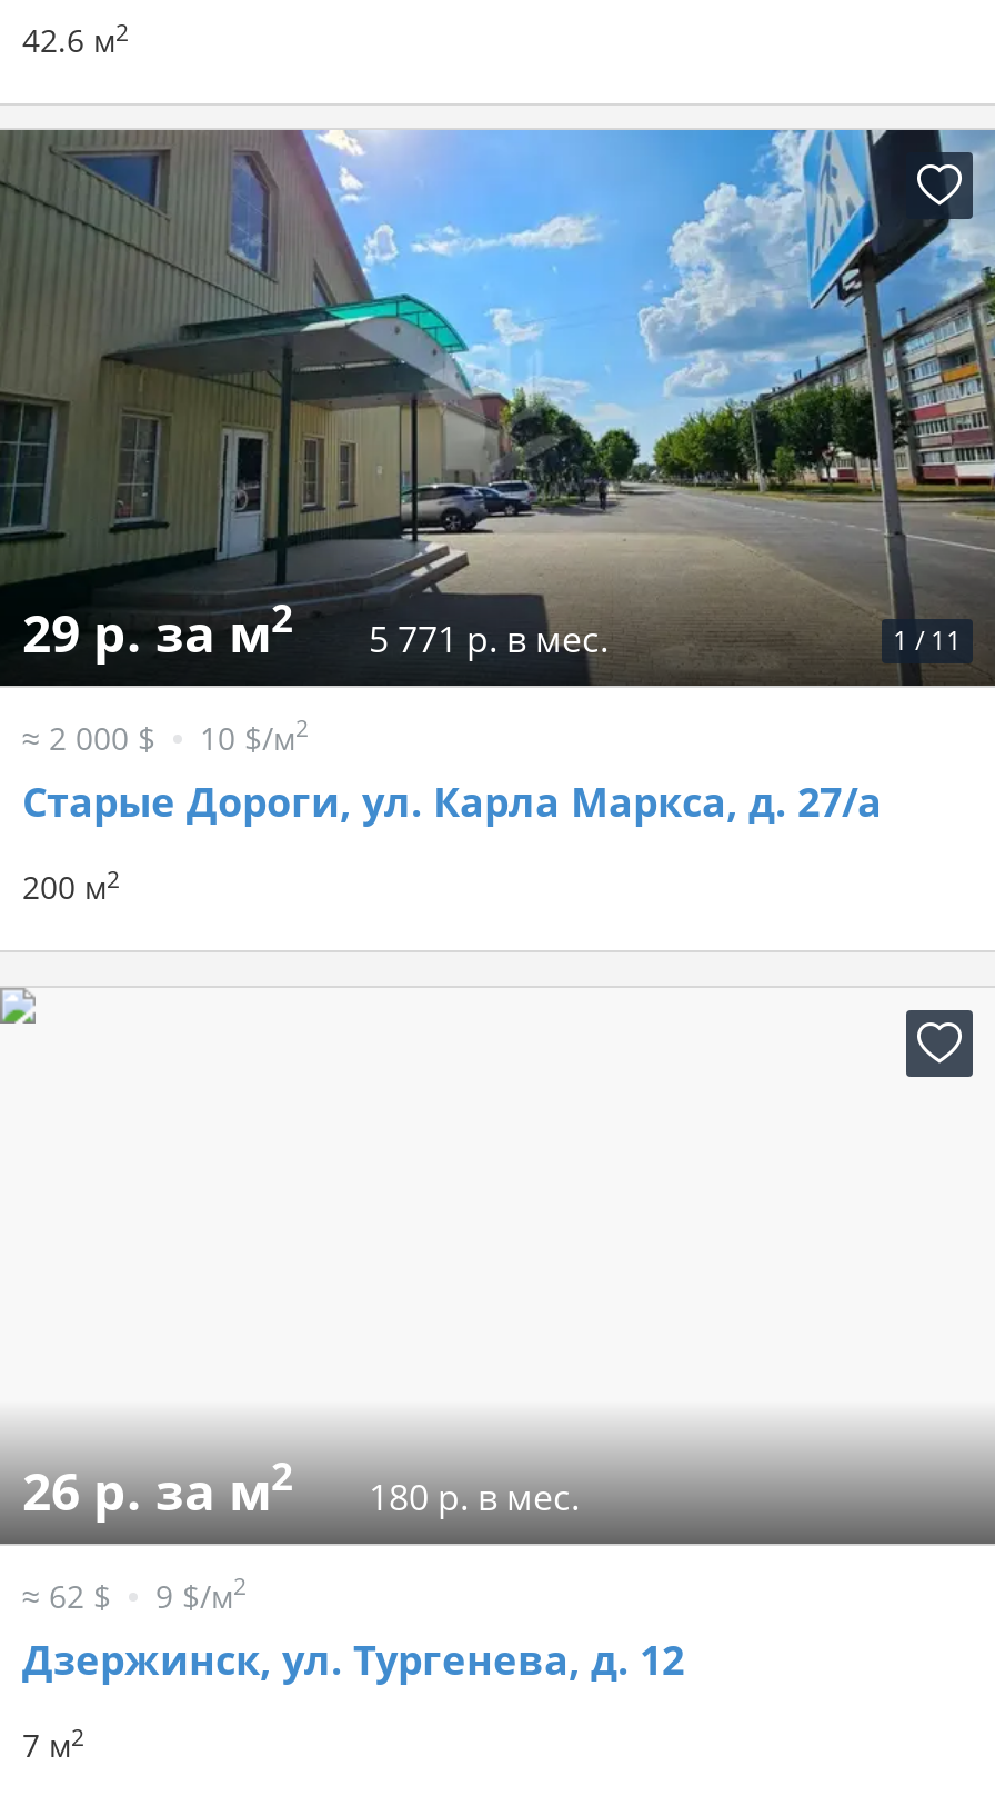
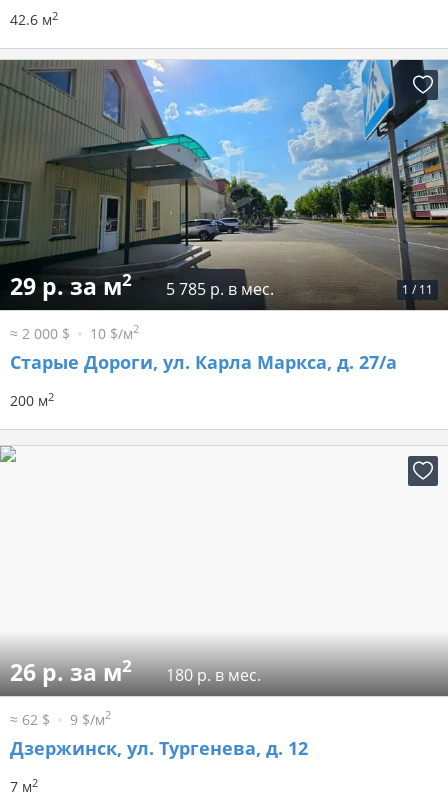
[22,593,609,668] 29 р. за м2 5 771 р. в мес. -> [10,268,274,302] 29 р. за м2 5 785 р. в мес.

